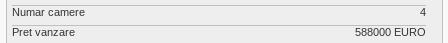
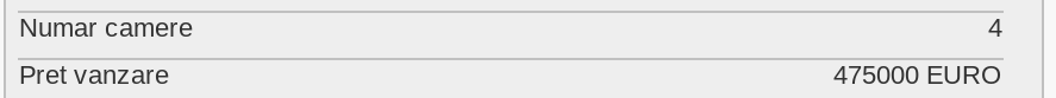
[354,26,425,38] 588000 EURO -> [833,59,1002,88] 475000 EURO

